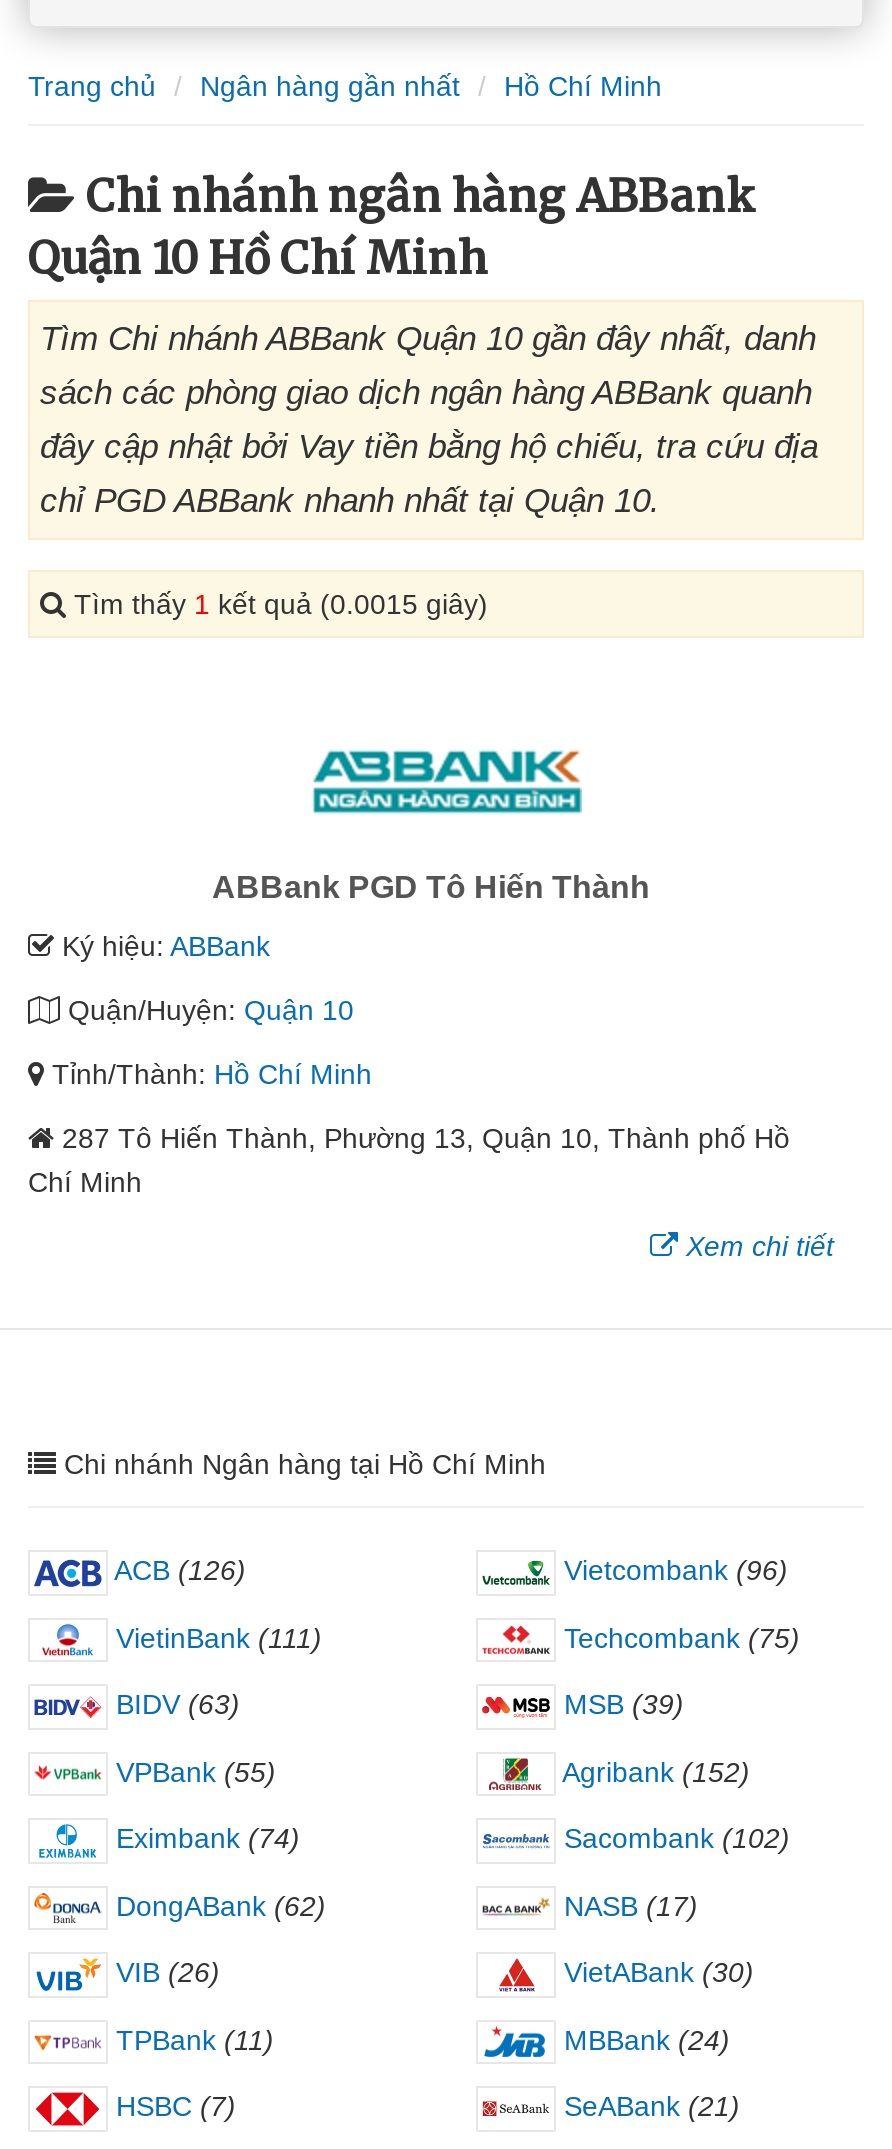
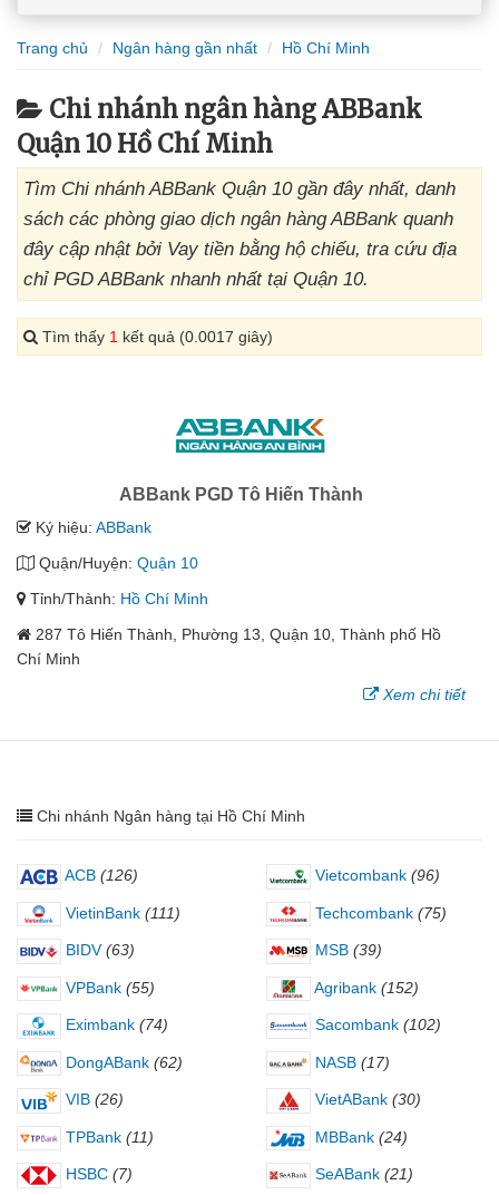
[66,588,488,620] Tìm thấy 1 kết quả (0.0015 giây) -> [38,328,273,346] Tìm thấy 1 kết quả (0.0017 giây)

